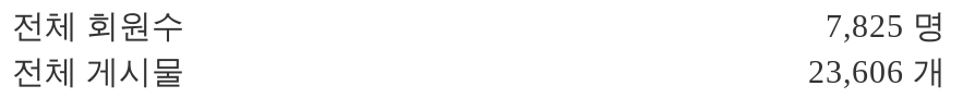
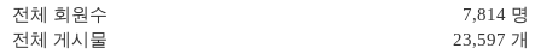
[826,9,946,44] 7,825 명 -> [463,5,529,24] 7,814 명
[808,54,946,89] 23,606 개 -> [453,30,529,49] 23,597 개

